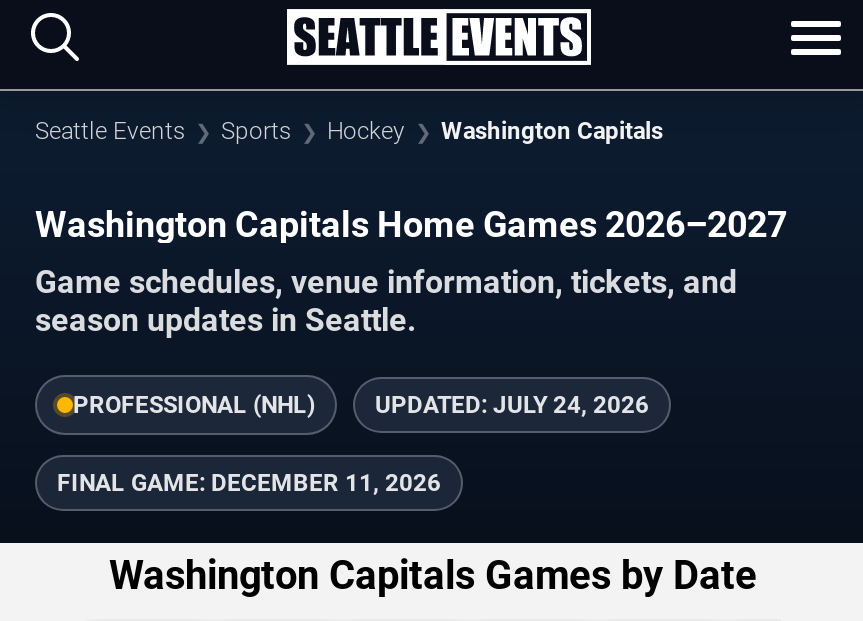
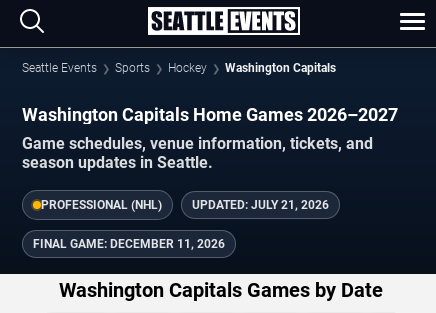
[375,391,649,419] UPDATED: JULY 24, 2026 -> [192,198,329,212] UPDATED: JULY 21, 2026

